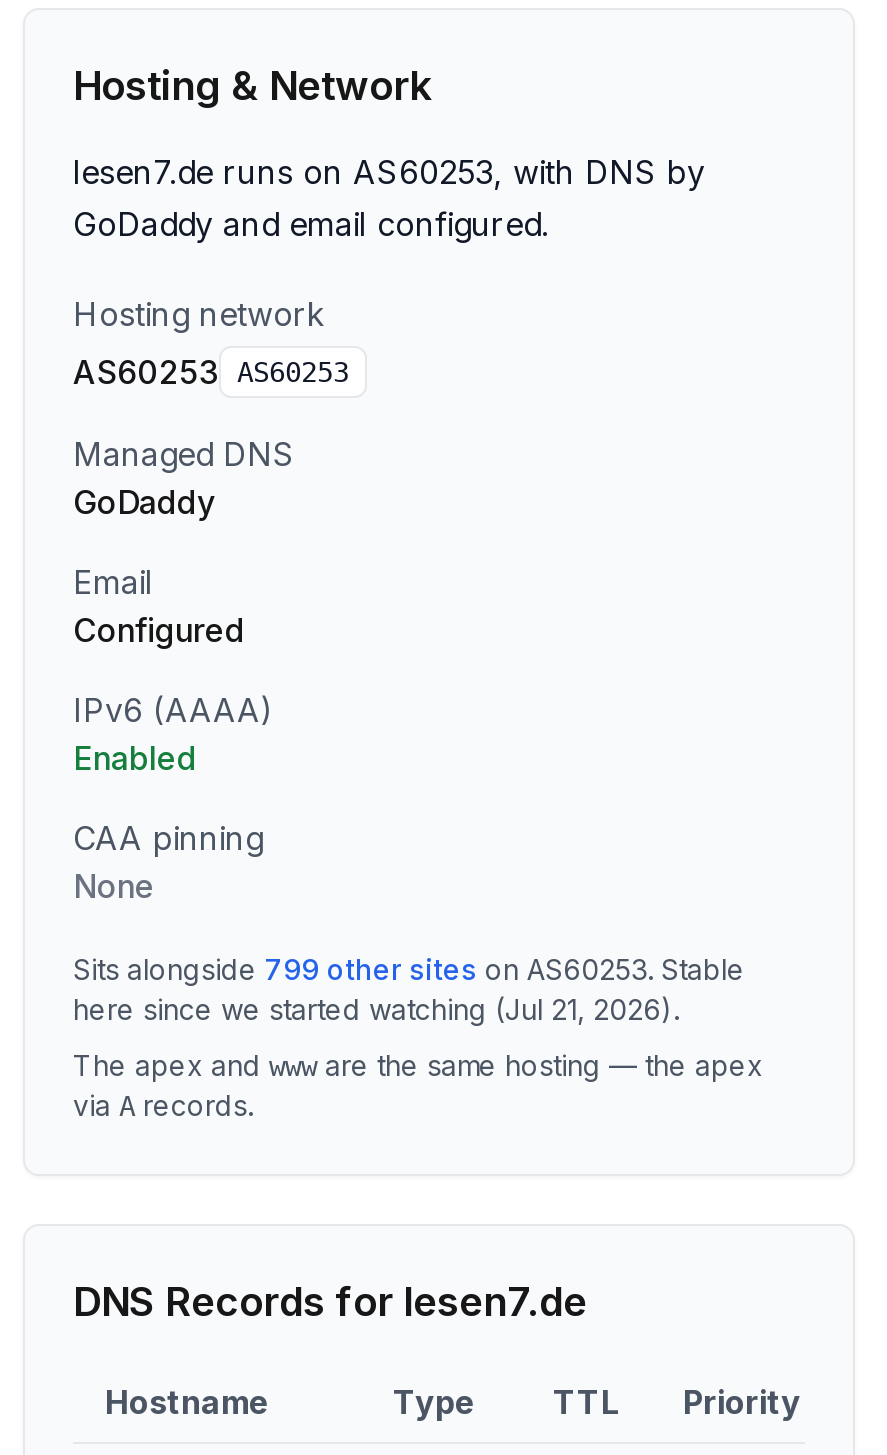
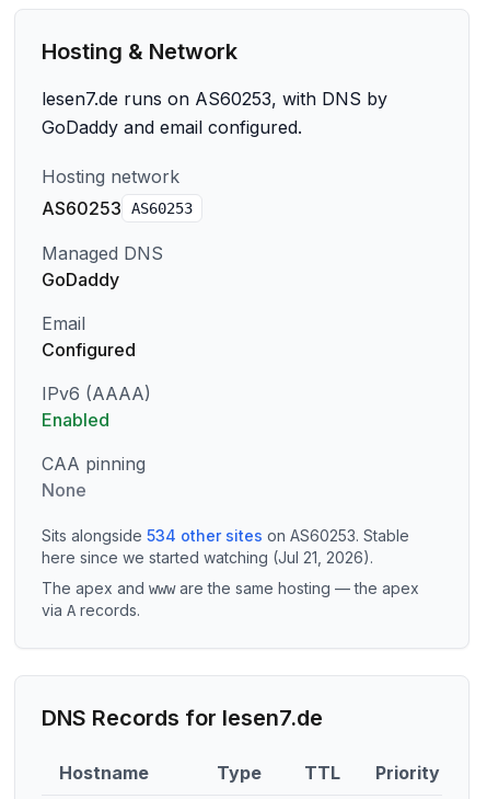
[73,952,745,986] Sits alongside 799 other sites on AS60253. Stable -> [42,526,409,545] Sits alongside 534 other sites on AS60253. Stable

